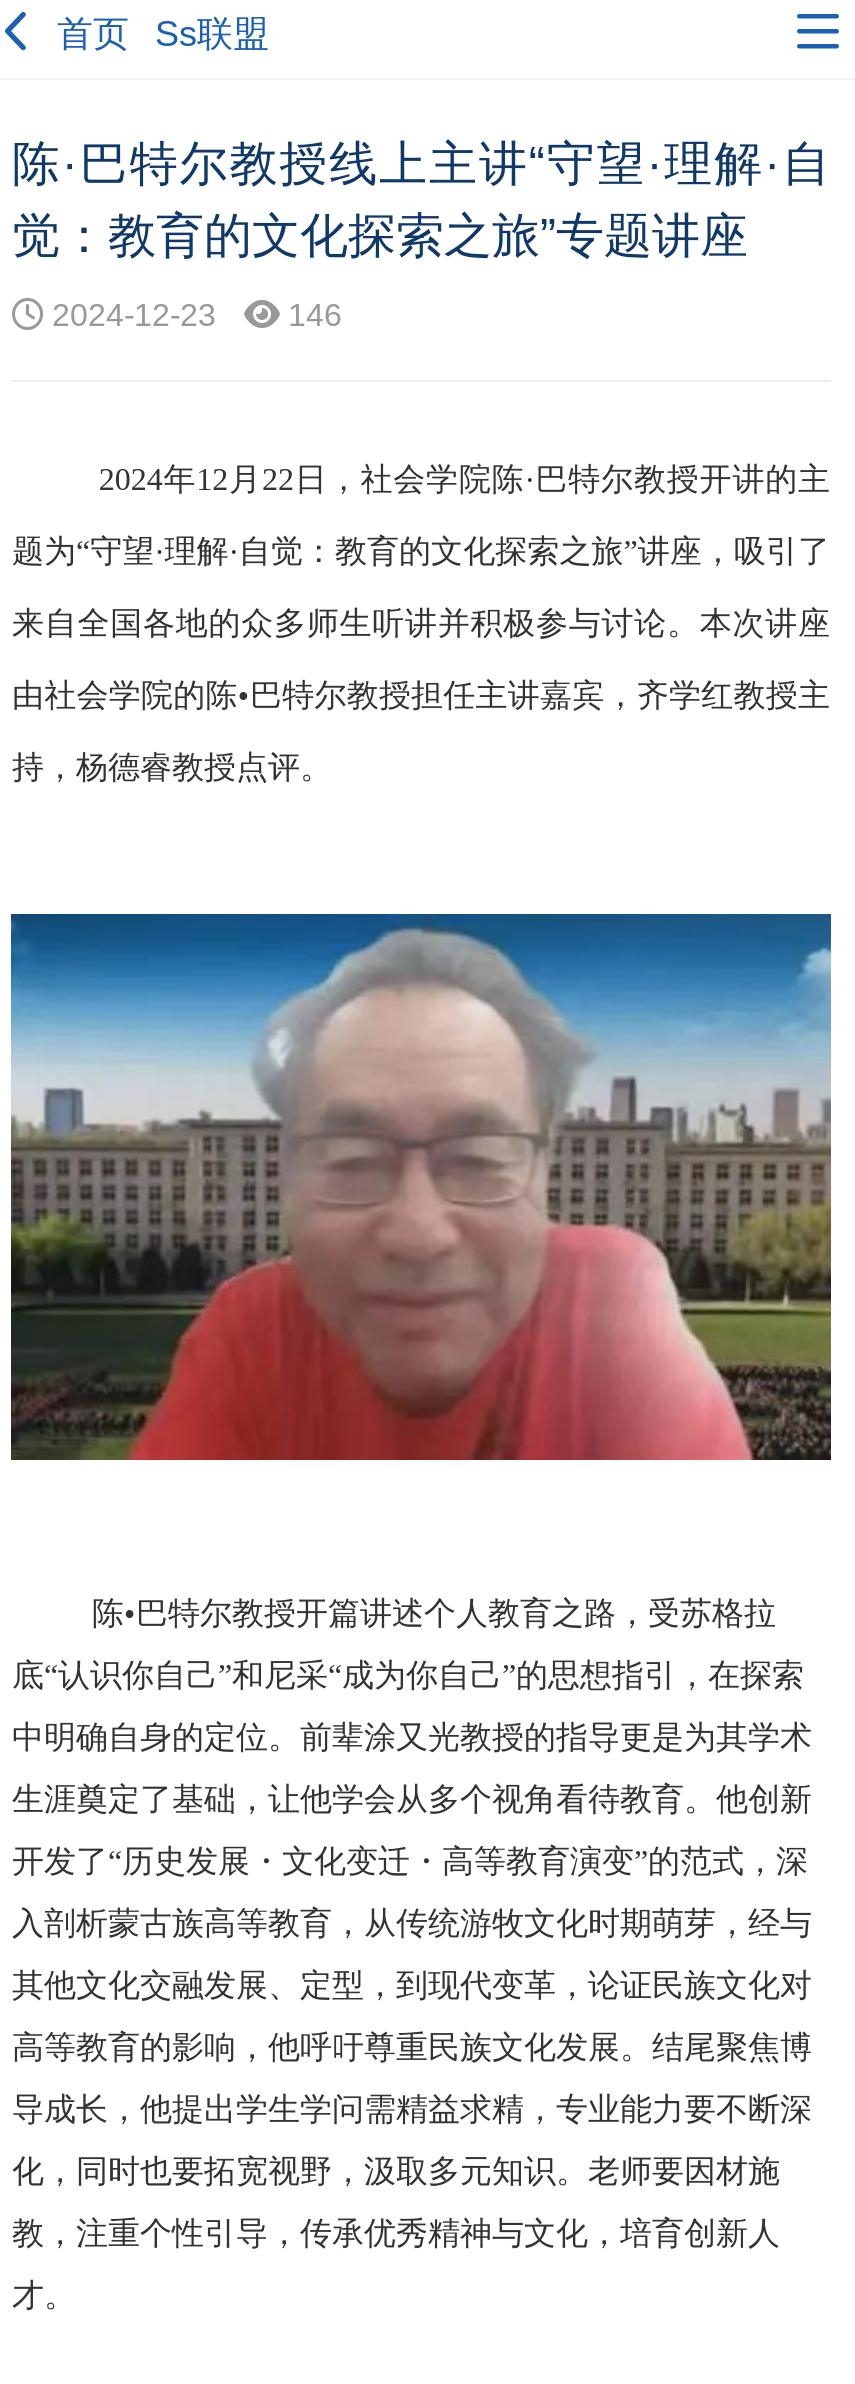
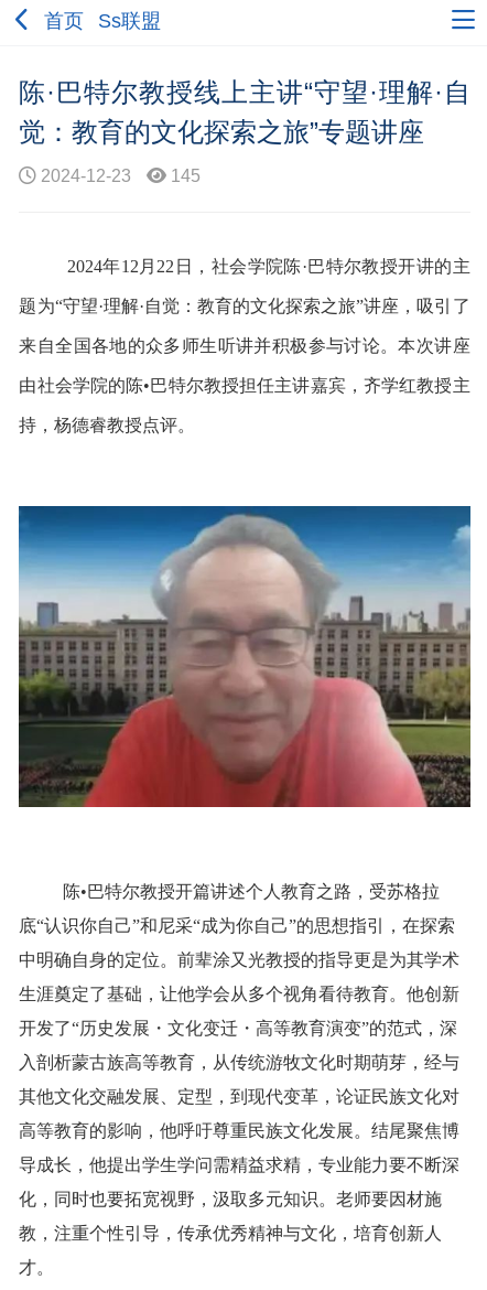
[288,298,342,332] 146 -> [171,166,201,185] 145

